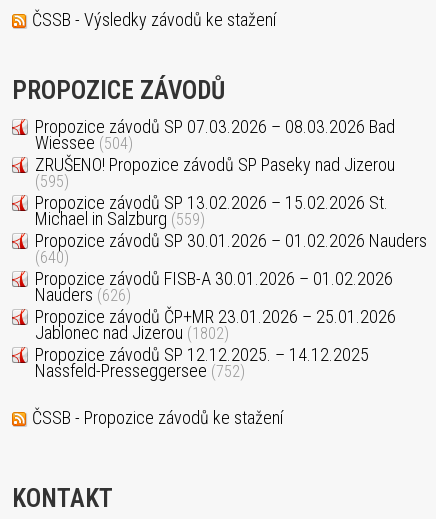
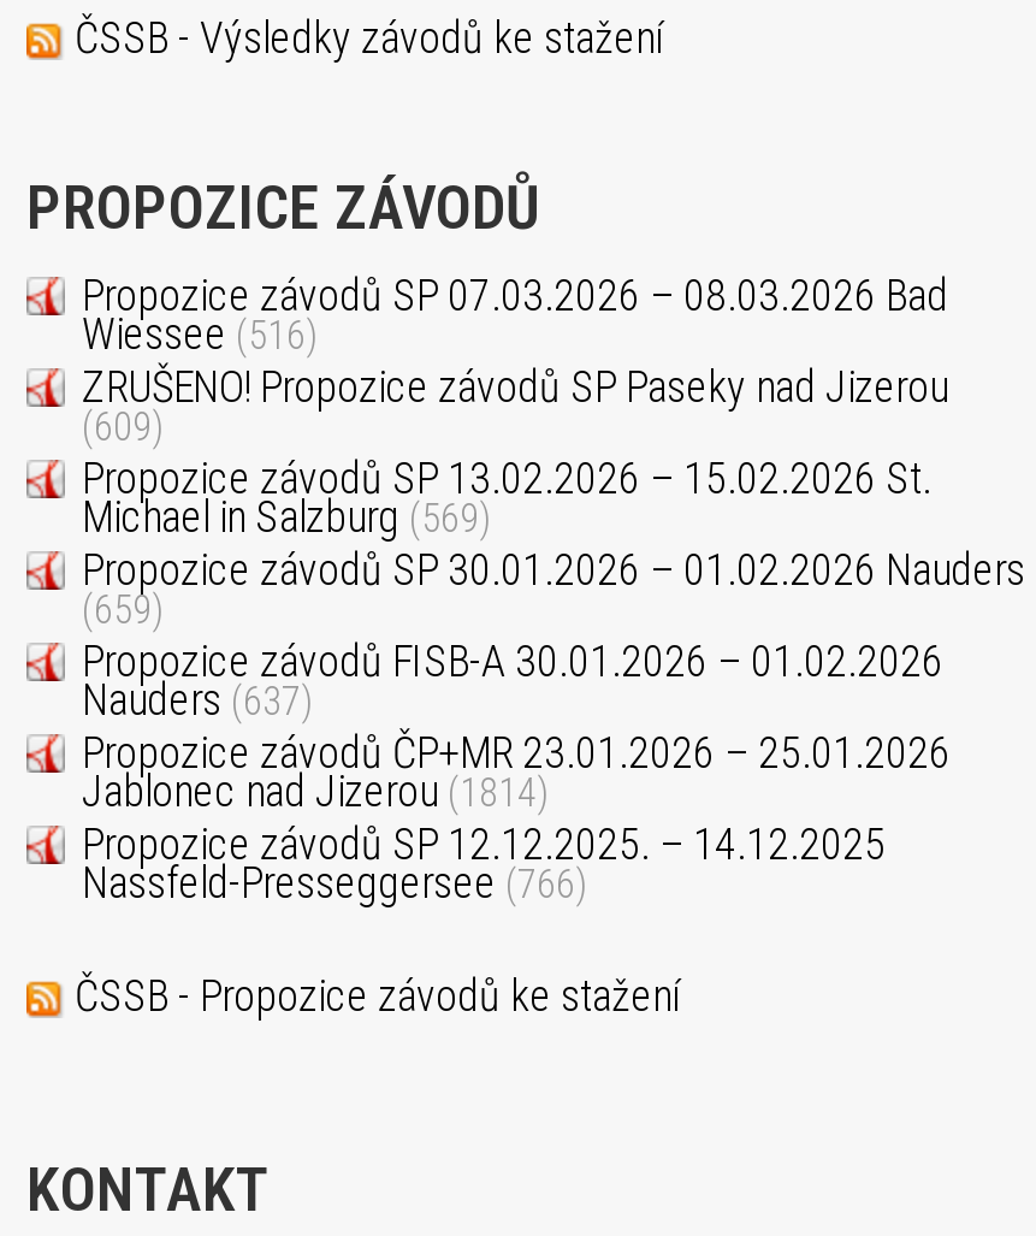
[35,131,133,152] Wiessee(504) -> [82,307,318,357] Wiessee(516)
[35,171,69,190] (595) -> [82,403,164,449] (609)
[35,207,205,228] Michael in Salzburg(559) -> [82,490,491,540] Michael in Salzburg(569)
[35,247,69,266] (640) -> [82,586,164,632] (659)
[35,283,131,304] Nauders(626) -> [82,673,313,723] Nauders(637)
[35,321,229,342] Jablonec nad Jizerou (1802) -> [82,764,549,815] Jablonec nad Jizerou (1814)
[35,359,245,380] Nassfeld-Presseggersee (752) -> [82,856,587,906] Nassfeld-Presseggersee (766)

